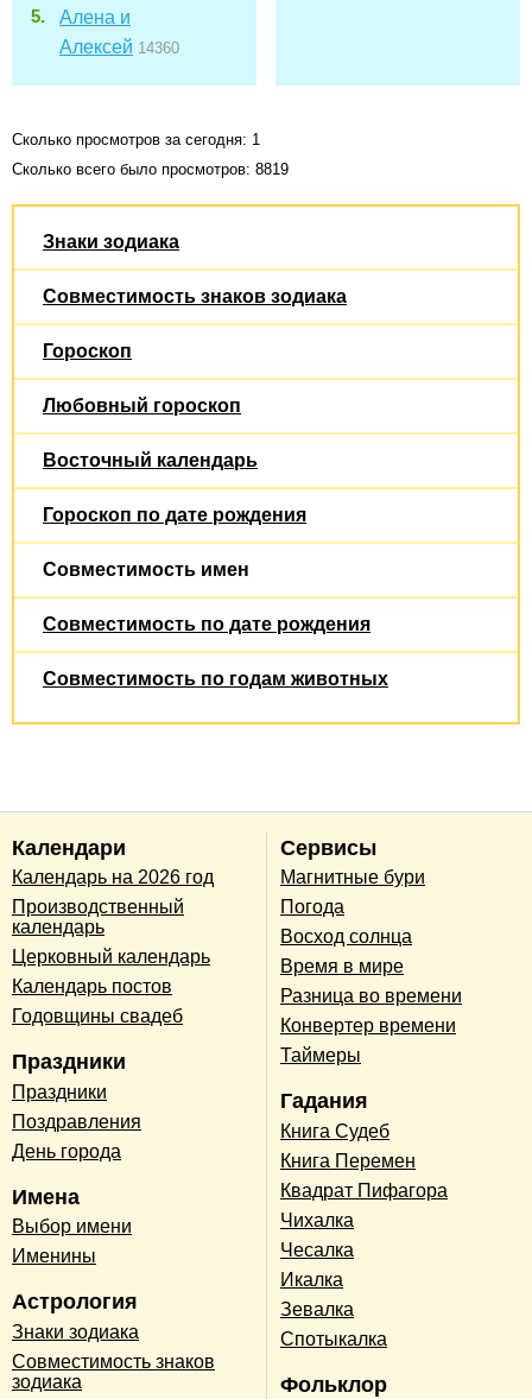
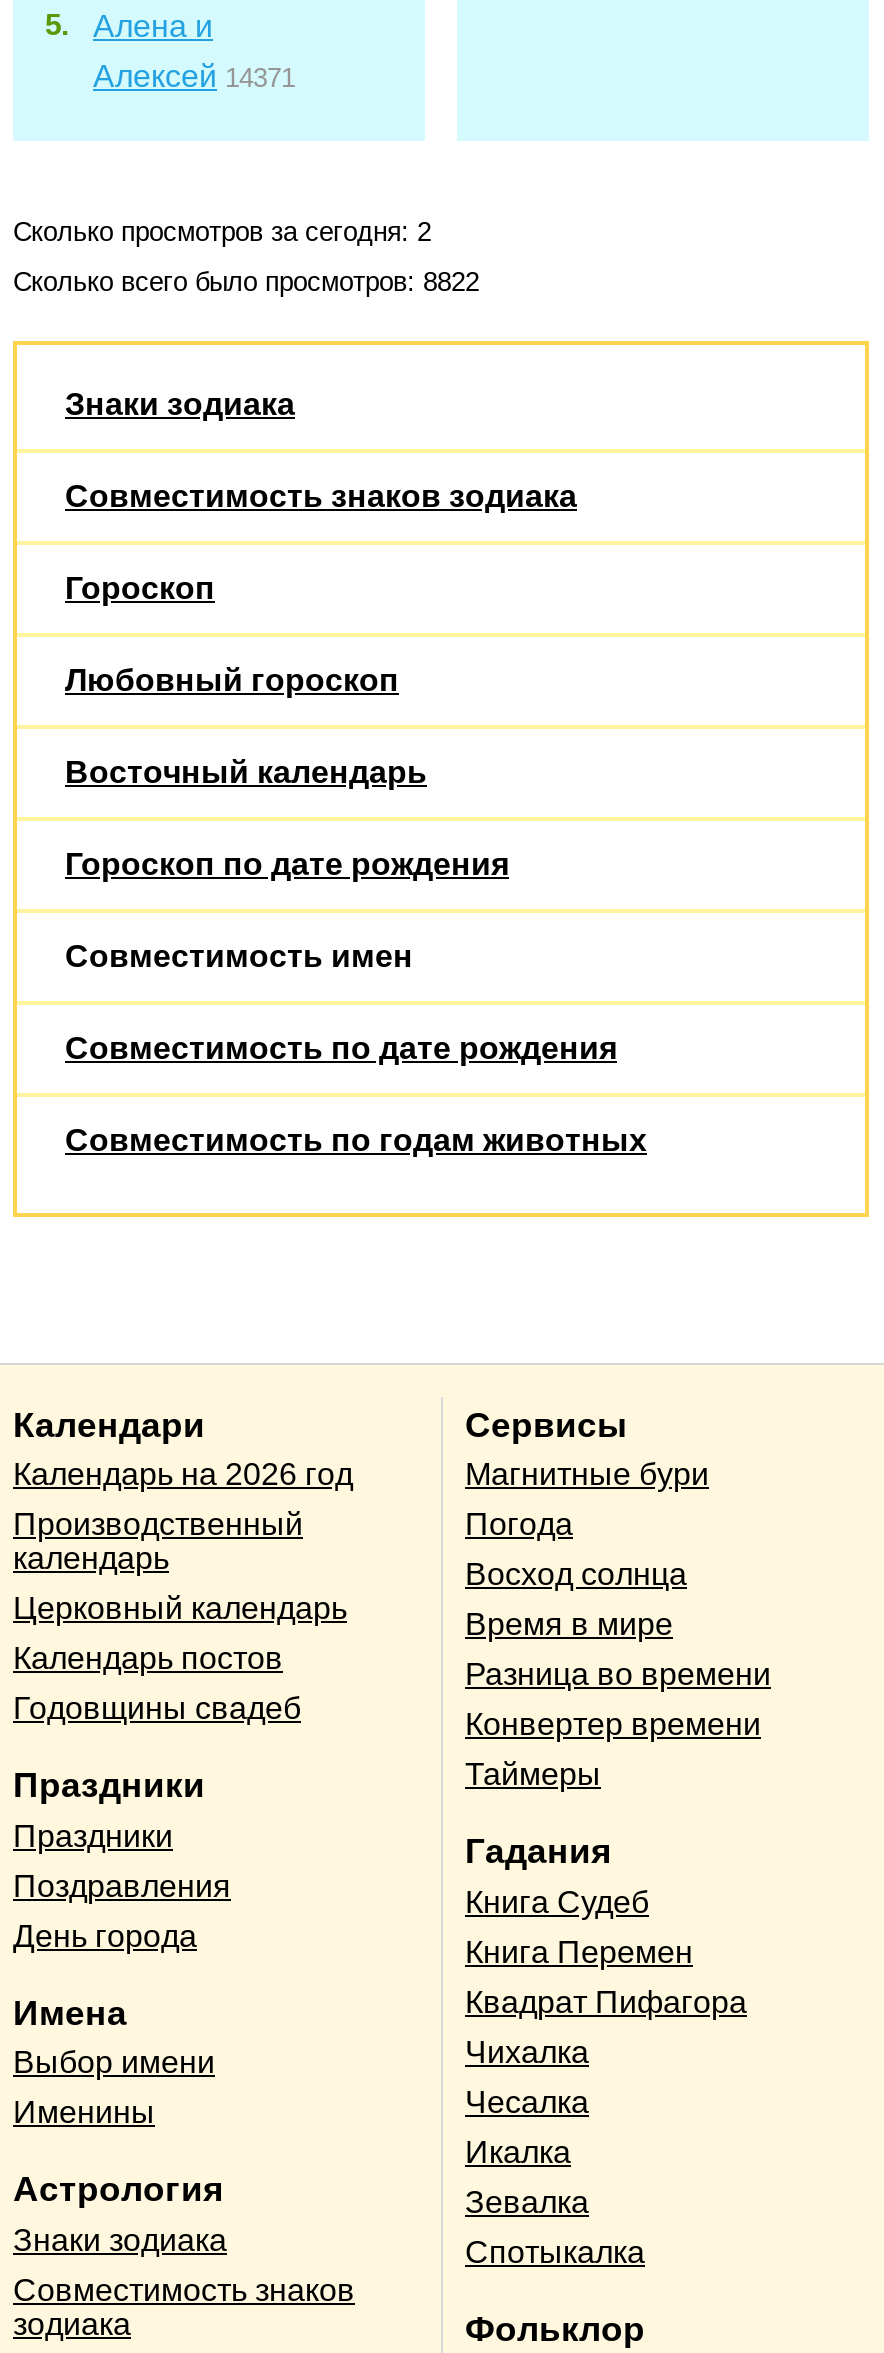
[59,37,179,57] Алексей 14360 -> [93,60,295,94] Алексей 14371
[12,131,260,149] Сколько просмотров за сегодня: 1 -> [13,218,431,248] Сколько просмотров за сегодня: 2
[12,161,289,178] Сколько всего было просмотров: 8819 -> [13,268,479,298] Сколько всего было просмотров: 8822

